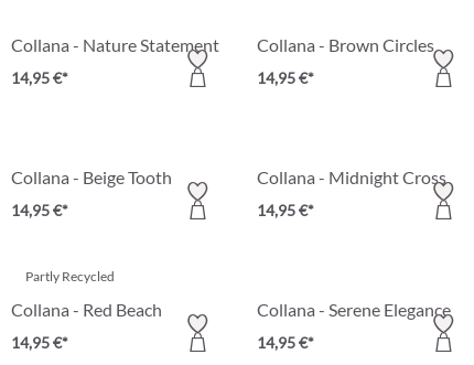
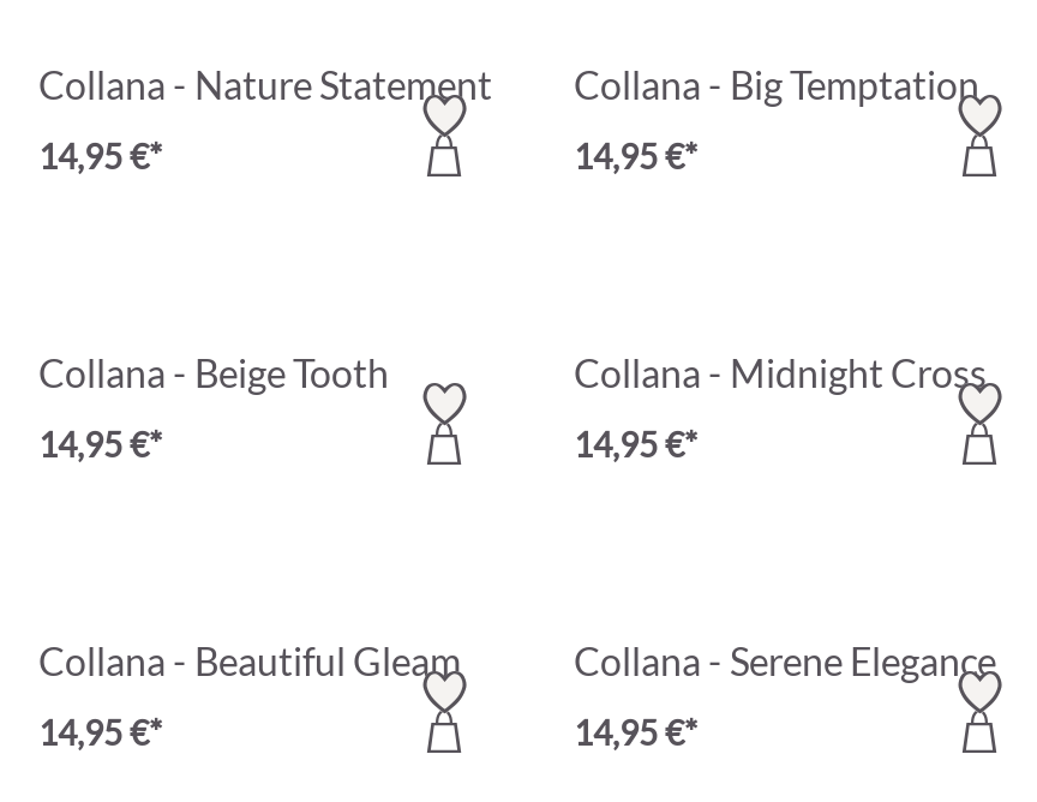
[257,34,434,55] Collana - Brown Circles -> [574,61,979,107] Collana - Big Temptation
[11,268,162,320] Partly Recycled | Collana - Red Beach -> [38,638,461,683] Collana - Beautiful Gleam

